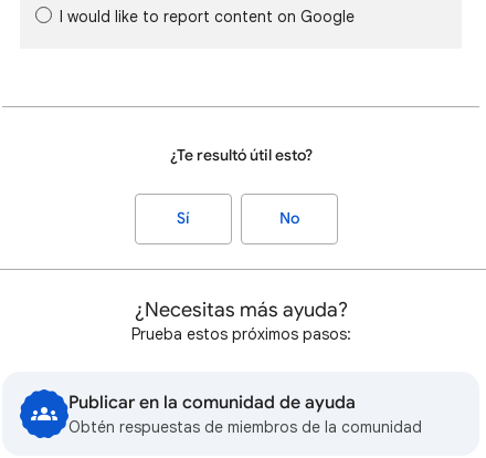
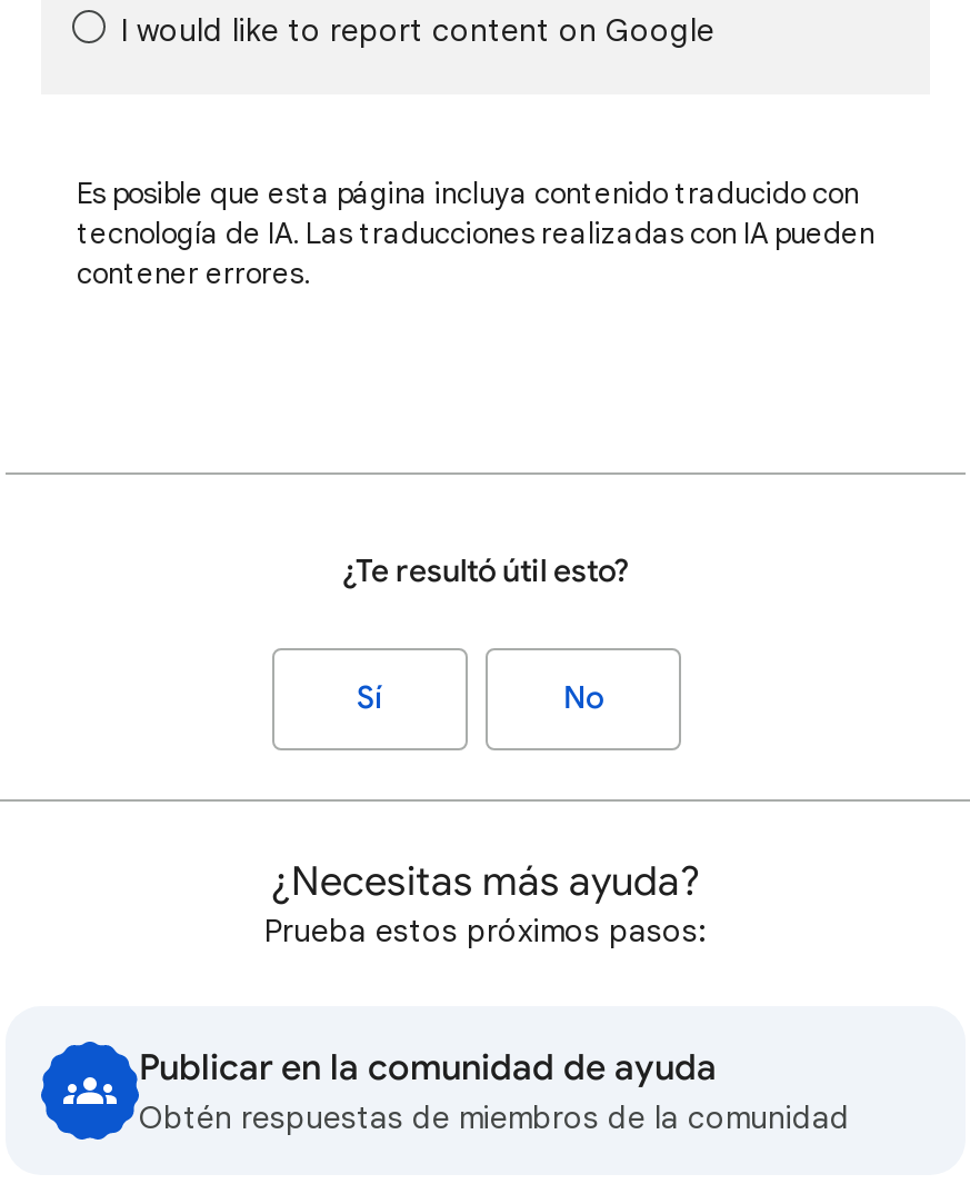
none -> [77,175,874,292] Es posible que esta página incluya contenido traducido con | tecnología de IA. Las traducciones realizadas con IA pueden | contener errores.

